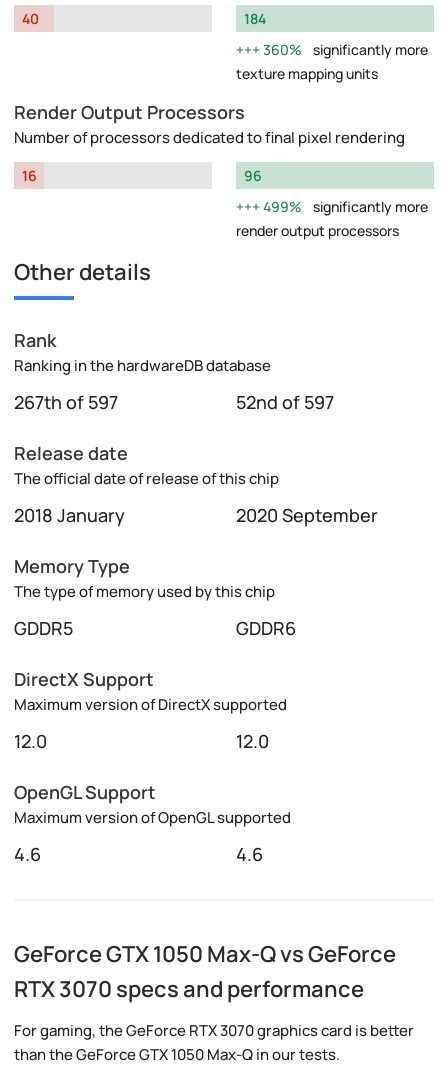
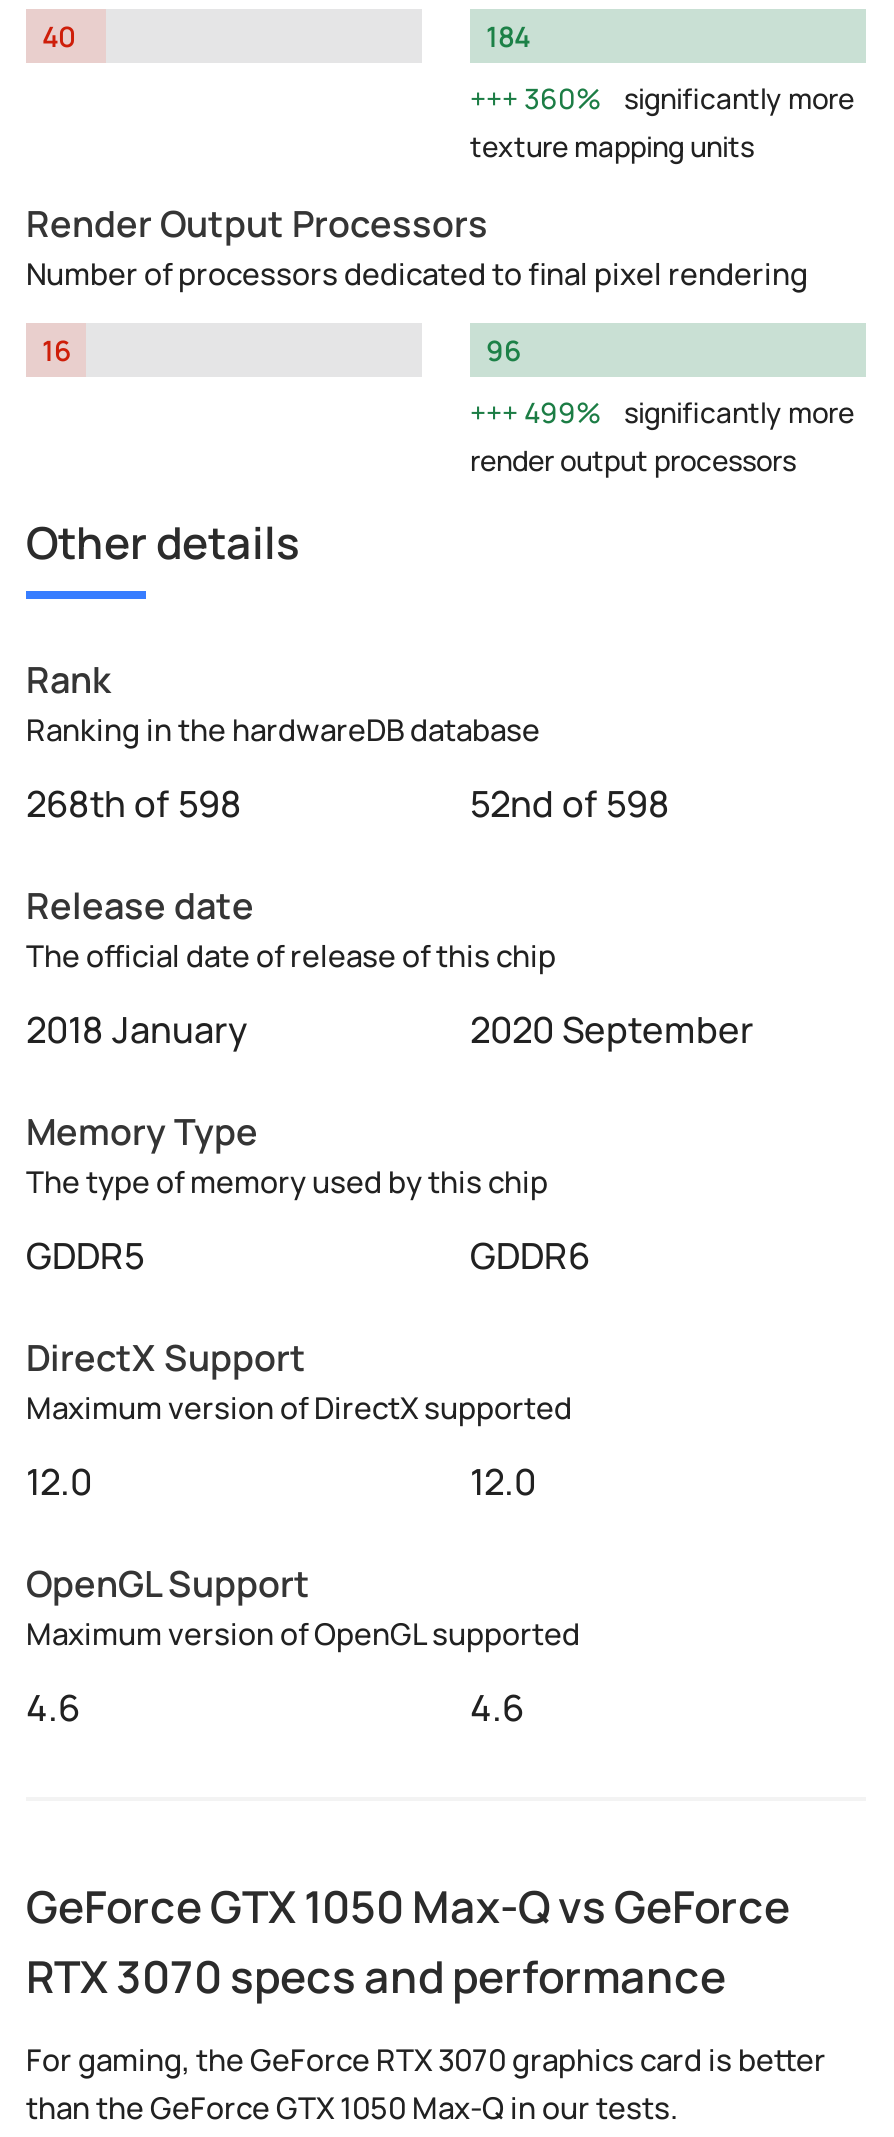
[14,390,118,414] 267th of 597 -> [26,779,242,827] 268th of 598
[236,390,334,414] 52nd of 597 -> [470,779,670,827] 52nd of 598

